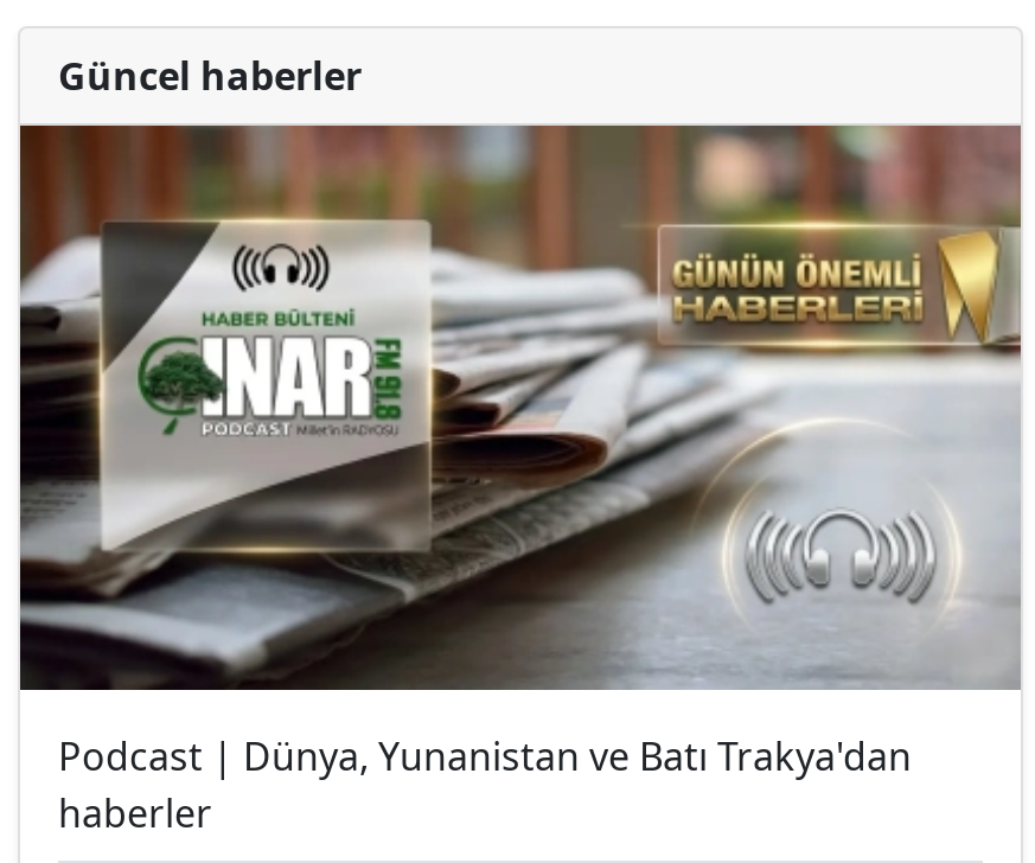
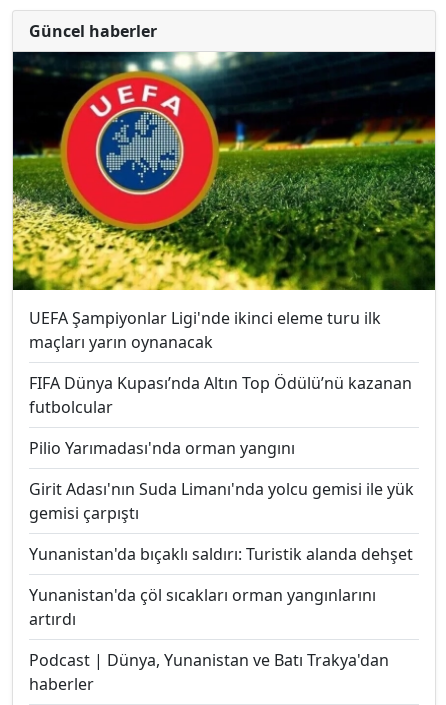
none -> [29,307,414,630] UEFA Şampiyonlar Ligi'nde ikinci eleme turu ilk | maçları yarın oynanacak | FIFA Dünya Kupası’nda Altın Top Ödülü’nü kazanan | futbolcular | Pilio Yarımadası'nda orman yangını | Girit Adası'nın Suda Limanı'nda yolcu gemisi ile yük | gemisi çarpıştı | Yunanistan'da bıçaklı saldırı: Turistik alanda dehşet | Yunanistan'da çöl sıcakları orman yangınlarını | artırdı
[18,123,1023,692] [image] -> [12,51,436,291] [image]

